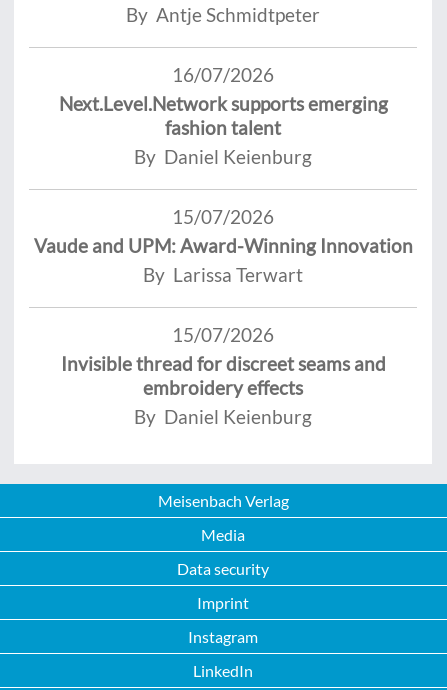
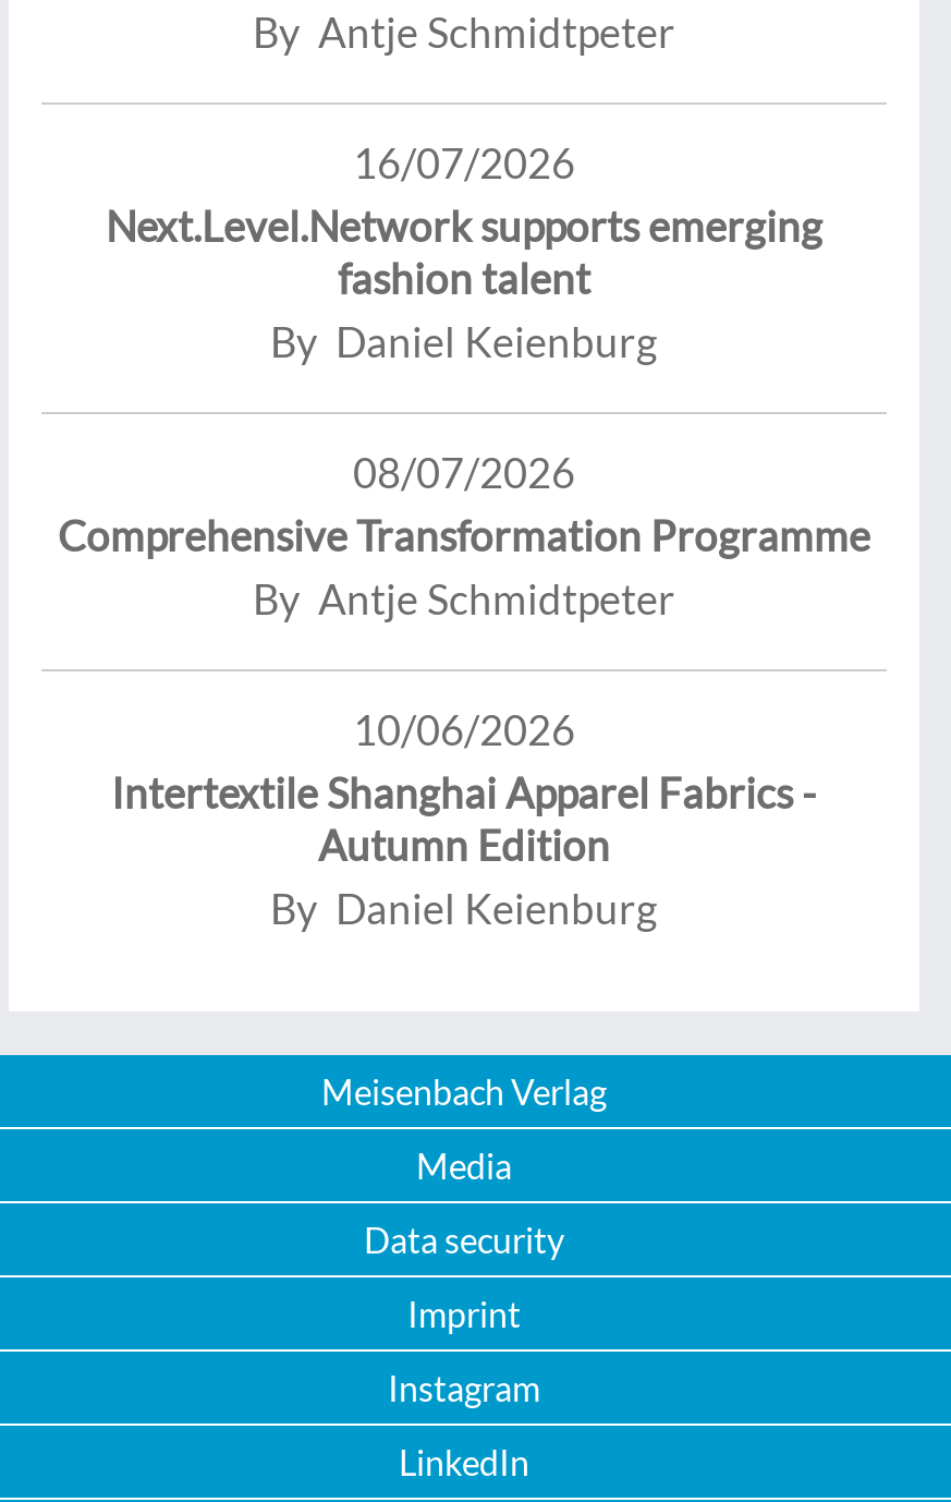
[33,205,412,286] 15/07/2026 | Vaude and UPM: Award-Winning Innovation | By Larissa Terwart -> [58,448,870,625] 08/07/2026 | Comprehensive Transformation Programme | By Antje Schmidtpeter
[60,323,385,399] 15/07/2026 | Invisible thread for discreet seams and | embroidery effects -> [111,705,817,871] 10/06/2026 | Intertextile Shanghai Apparel Fabrics - | Autumn Edition

